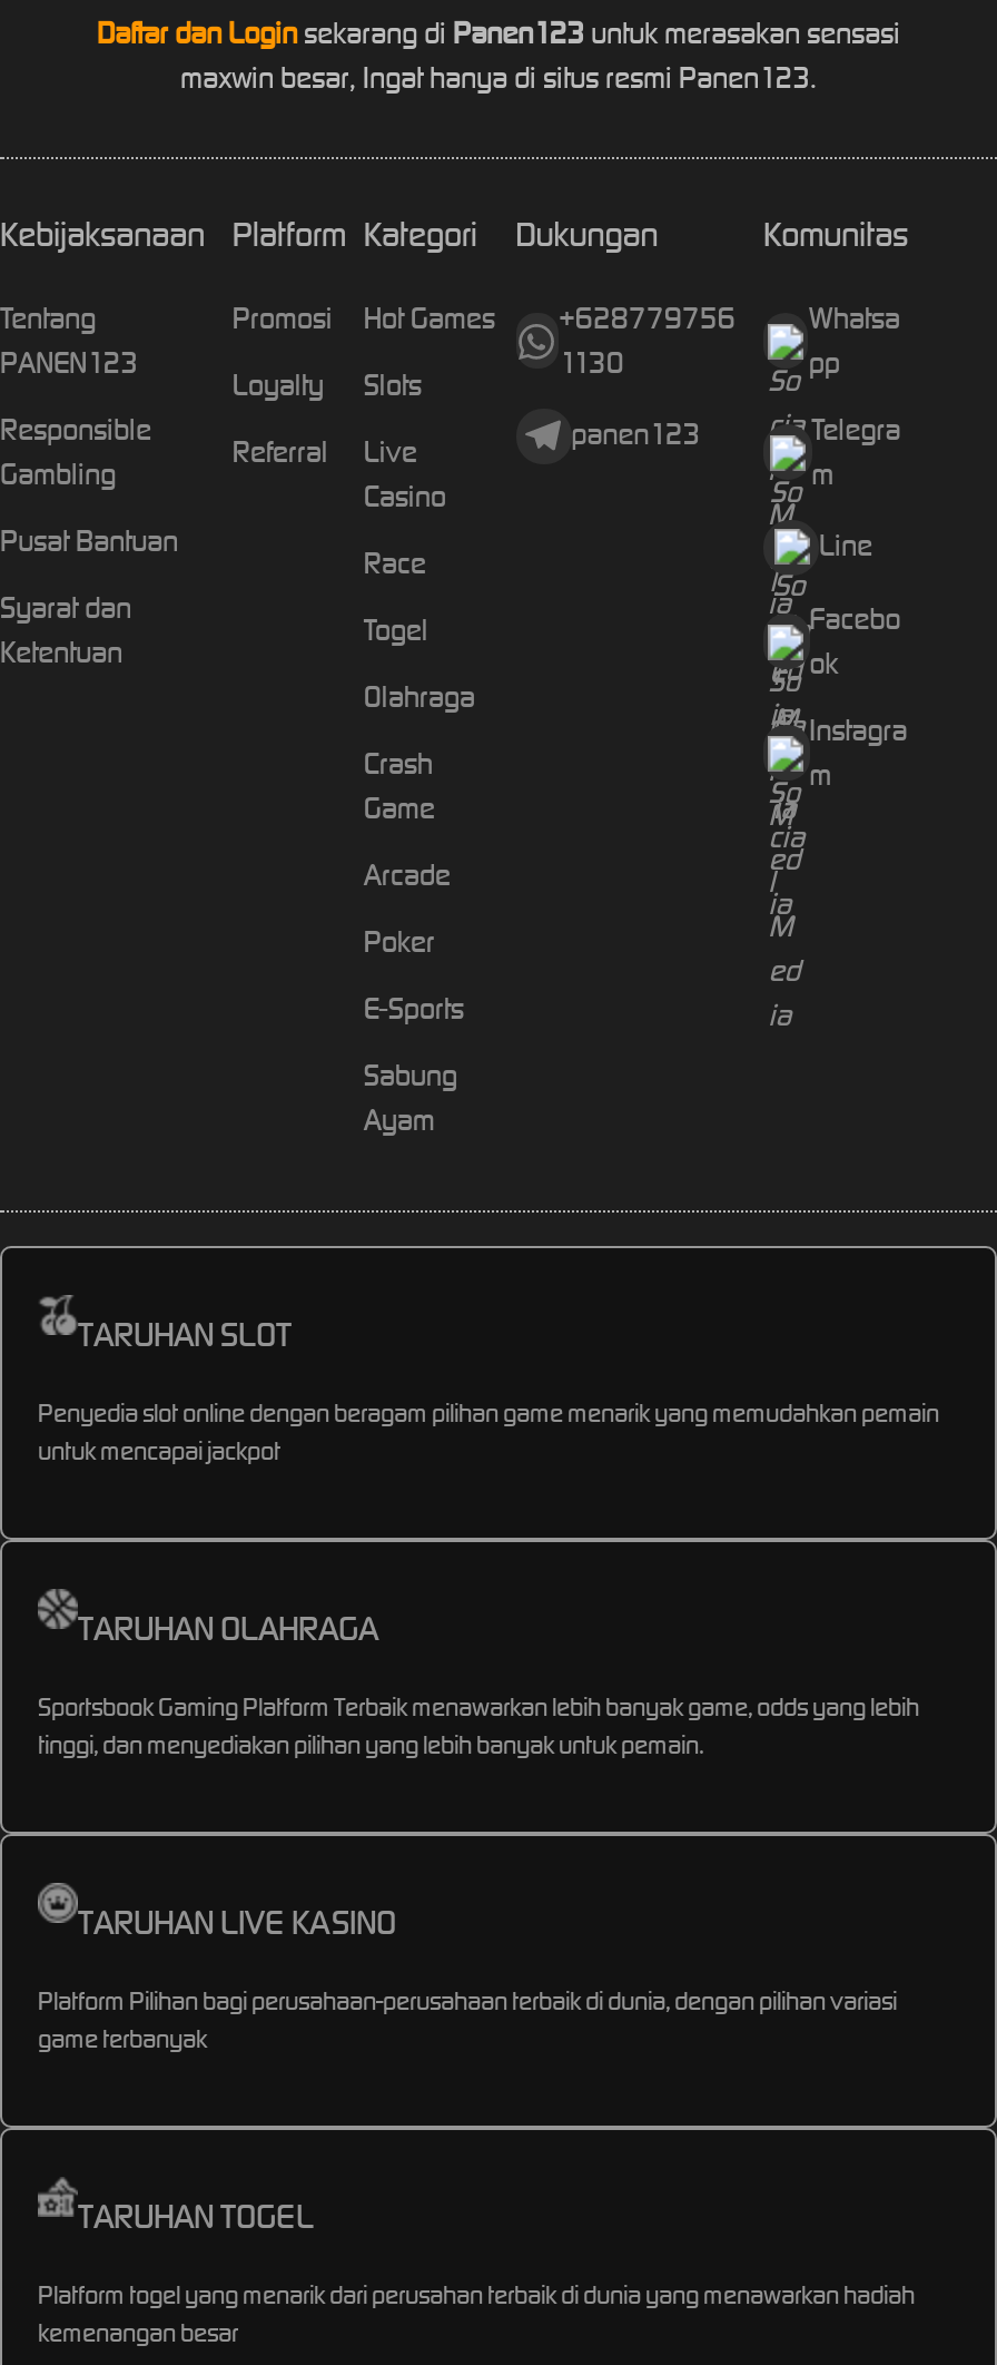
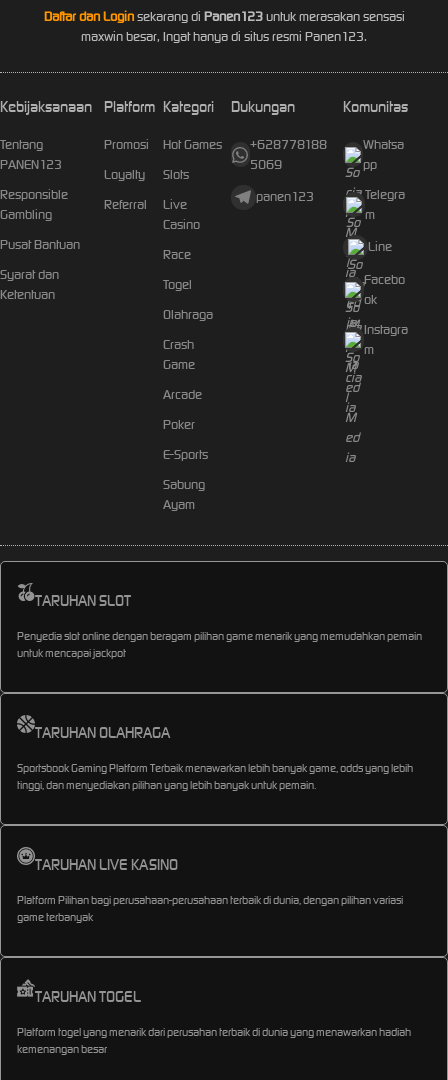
[559,299,735,337] +628779756 -> [250,136,327,153] +628778188
[559,344,624,382] 1130 -> [250,156,282,173] 5069

